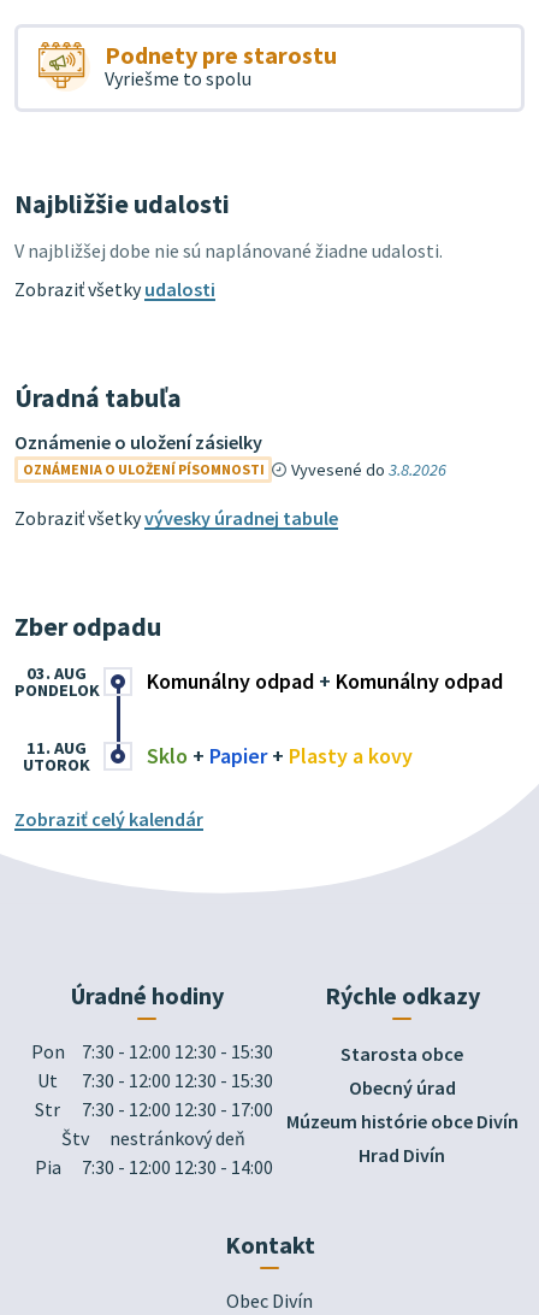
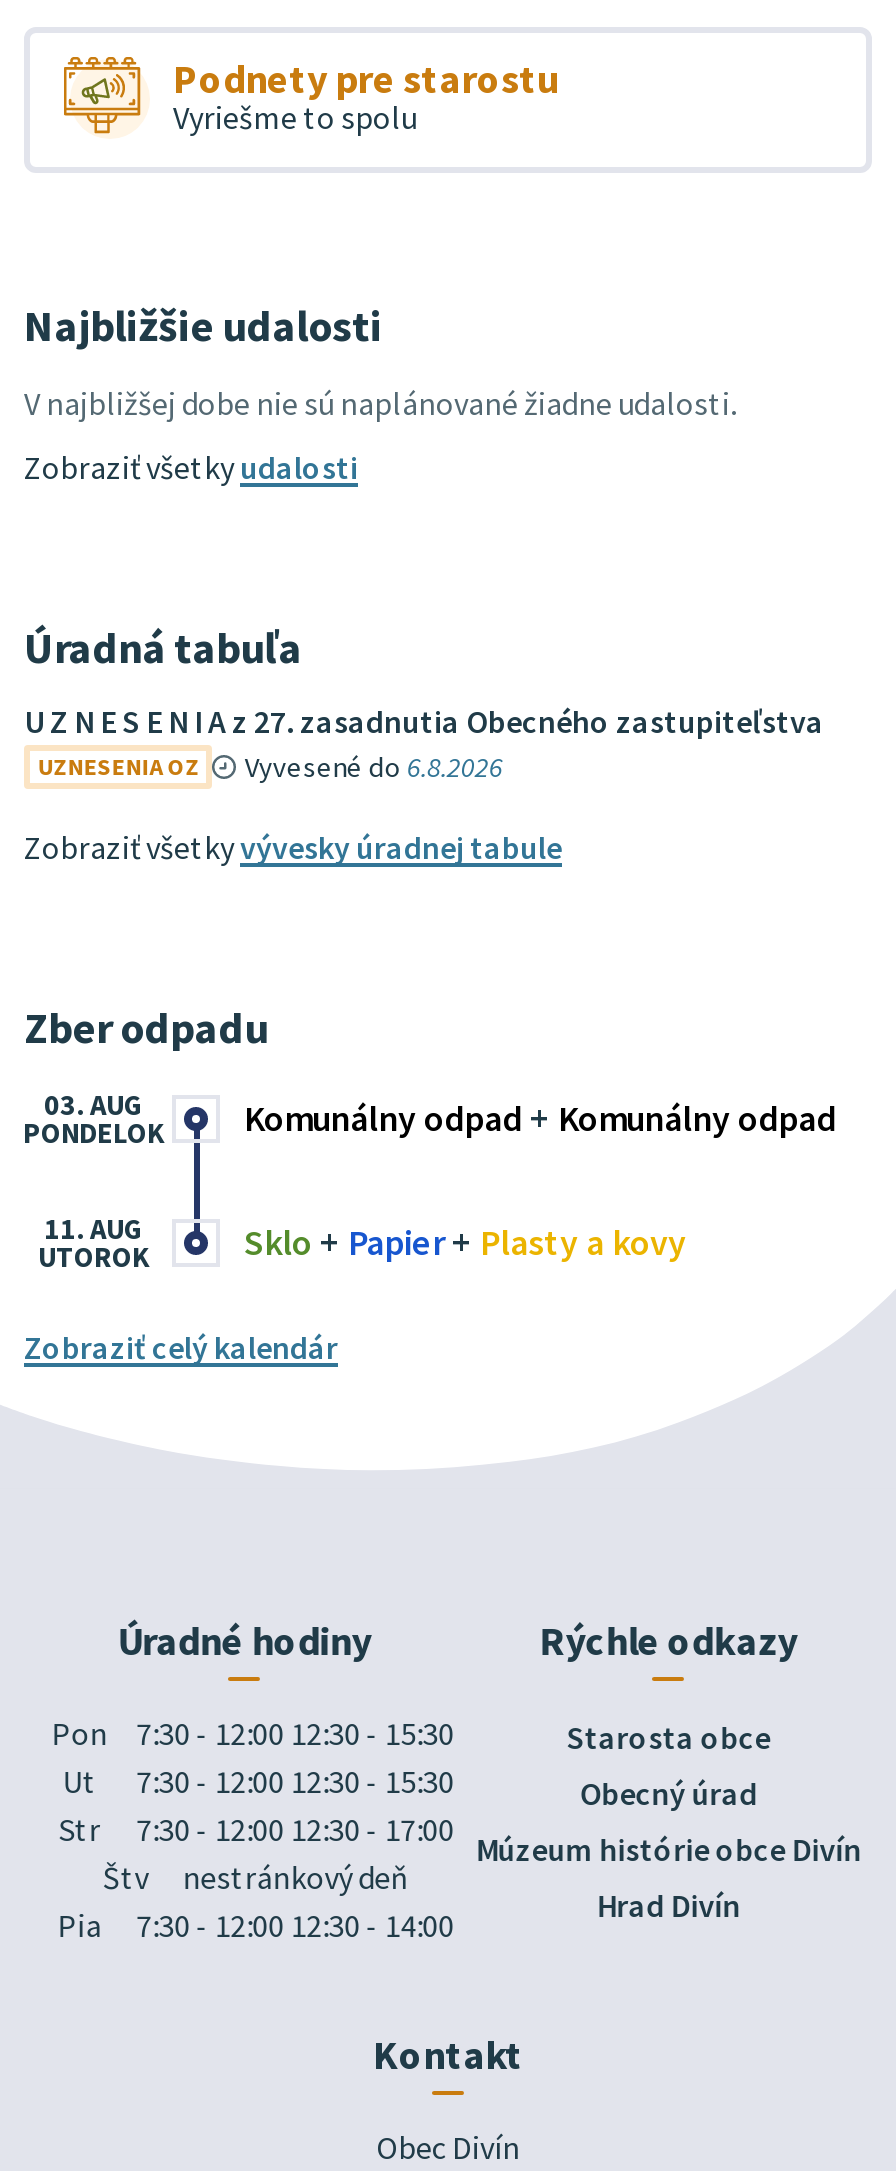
[14,429,447,480] Oznámenie o uložení zásielky | OZNÁMENIA O ULOŽENÍ PÍSOMNOSTI | Vyvesené do 3.8.2026 -> [24,700,824,784] U Z N E S E N I A z 27. zasadnutia Obecného zastupiteľstva | UZNESENIA OZ | Vyvesené do 6.8.2026

